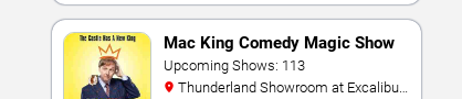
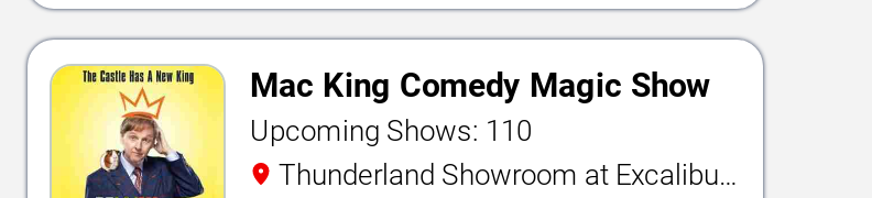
[164,57,305,74] Upcoming Shows: 113 -> [250,114,532,147] Upcoming Shows: 110

